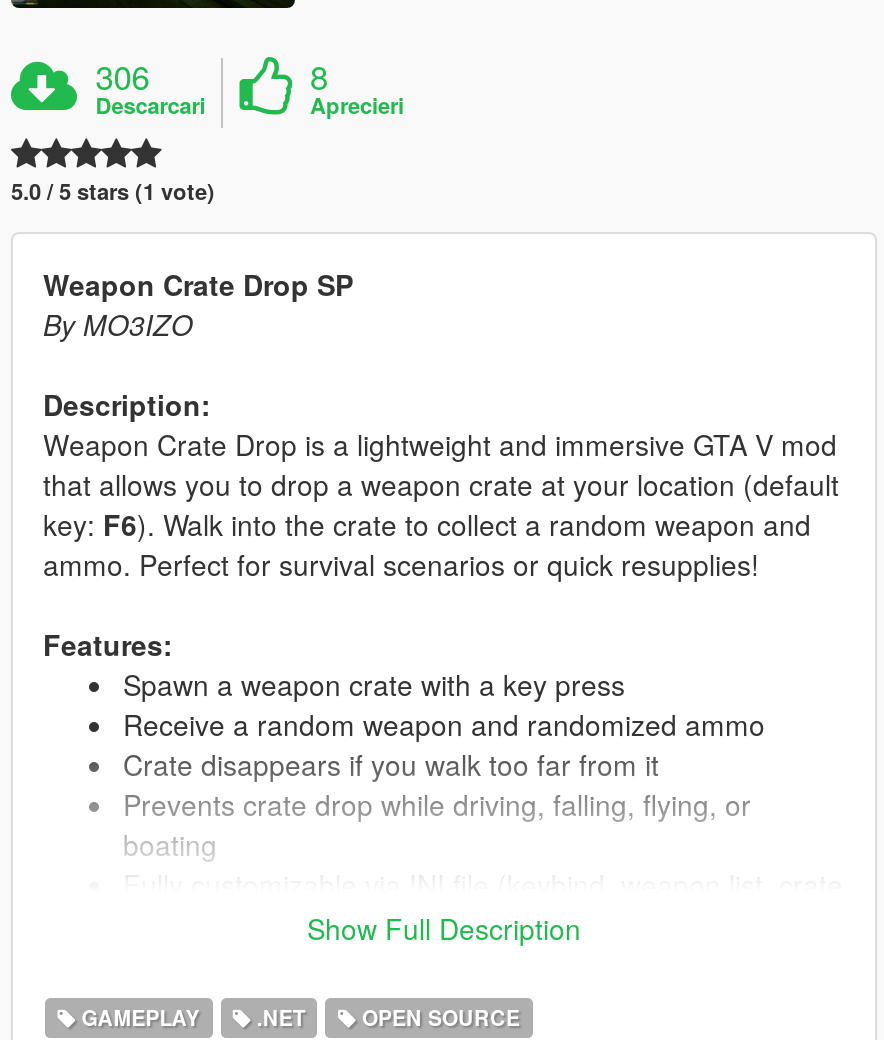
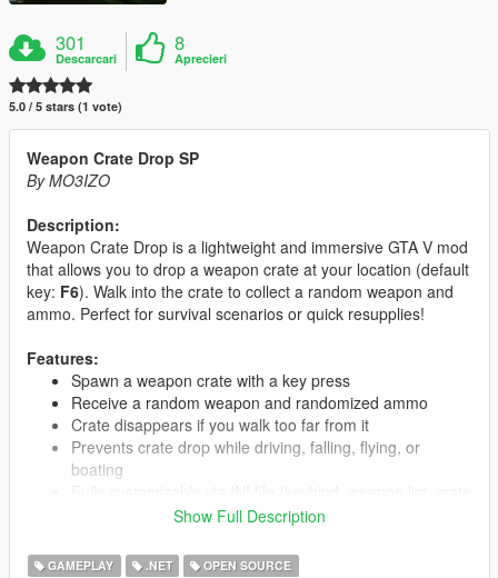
[95,52,149,100] 306 -> [56,29,86,55] 301

